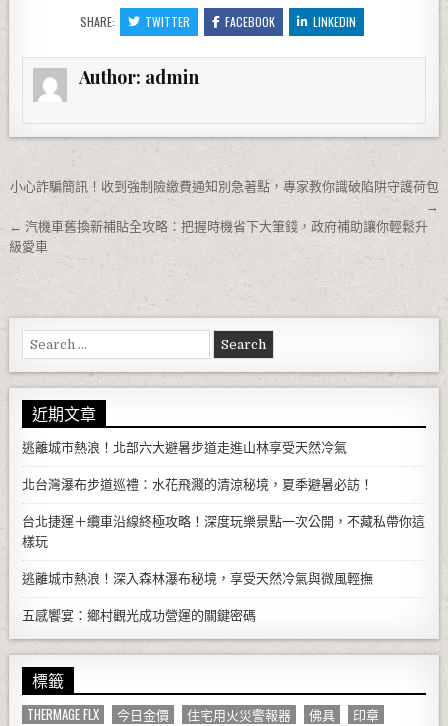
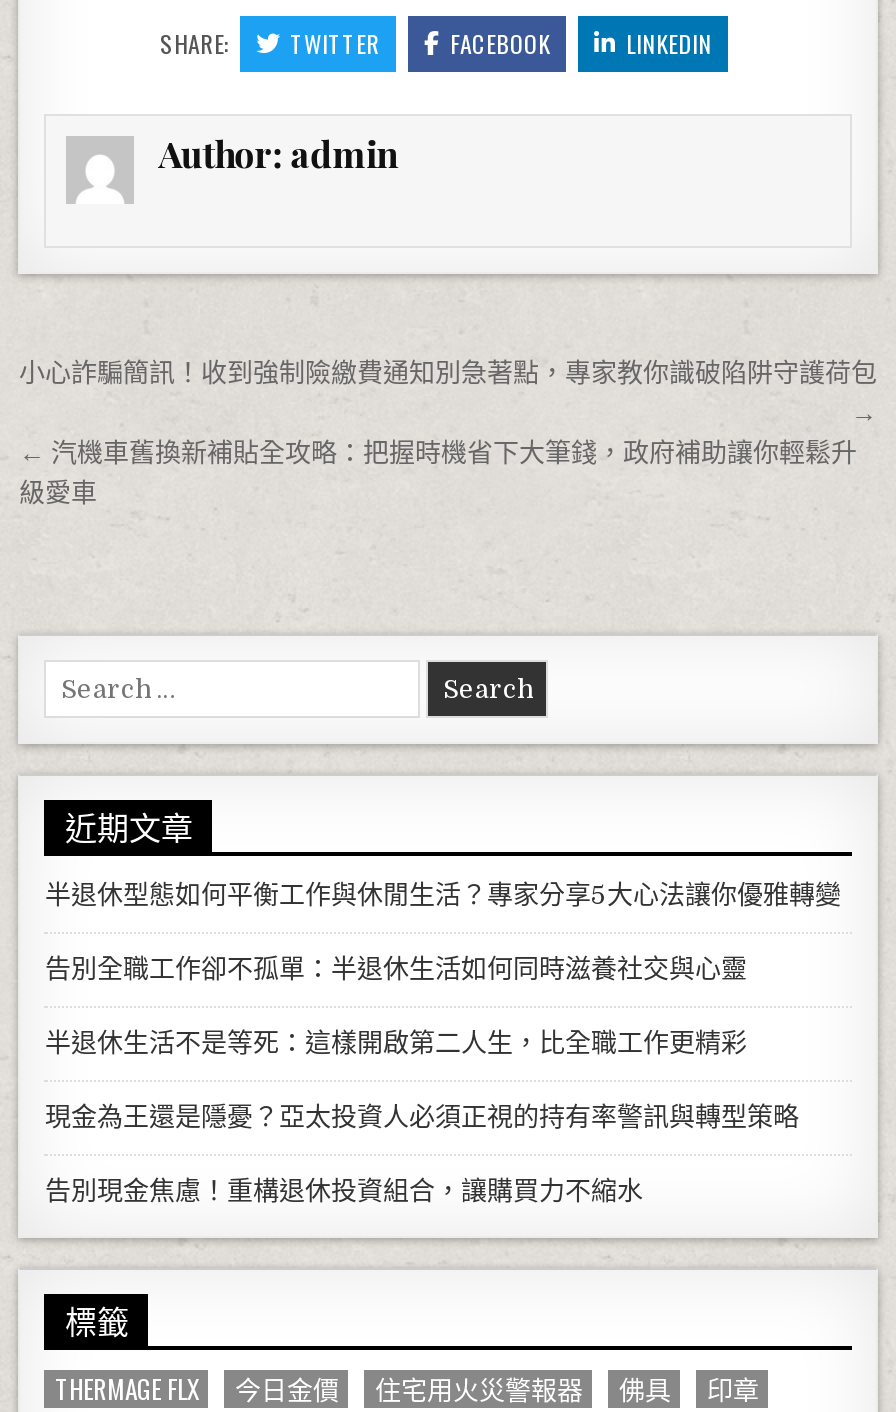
[22,439,347,454] 逃離城市熱浪！北部六大避暑步道走進山林享受天然冷氣 -> [45,879,841,909] 半退休型態如何平衡工作與休閒生活？專家分享5大心法讓你優雅轉變
[22,476,373,491] 北台灣瀑布步道巡禮：水花飛濺的清涼秘境，夏季避暑必訪！ -> [45,953,747,983] 告別全職工作卻不孤單：半退休生活如何同時滋養社交與心靈
[22,513,425,548] 台北捷運＋纜車沿線終極攻略！深度玩樂景點一次公開，不藏私帶你這 | 樣玩 -> [45,1027,747,1057] 半退休生活不是等死：這樣開啟第二人生，比全職工作更精彩
[22,570,373,585] 逃離城市熱浪！深入森林瀑布秘境，享受天然冷氣與微風輕撫 -> [45,1101,799,1131] 現金為王還是隱憂？亞太投資人必須正視的持有率警訊與轉型策略
[22,607,256,622] 五感饗宴：鄉村觀光成功營運的關鍵密碼 -> [45,1175,643,1205] 告別現金焦慮！重構退休投資組合，讓購買力不縮水

